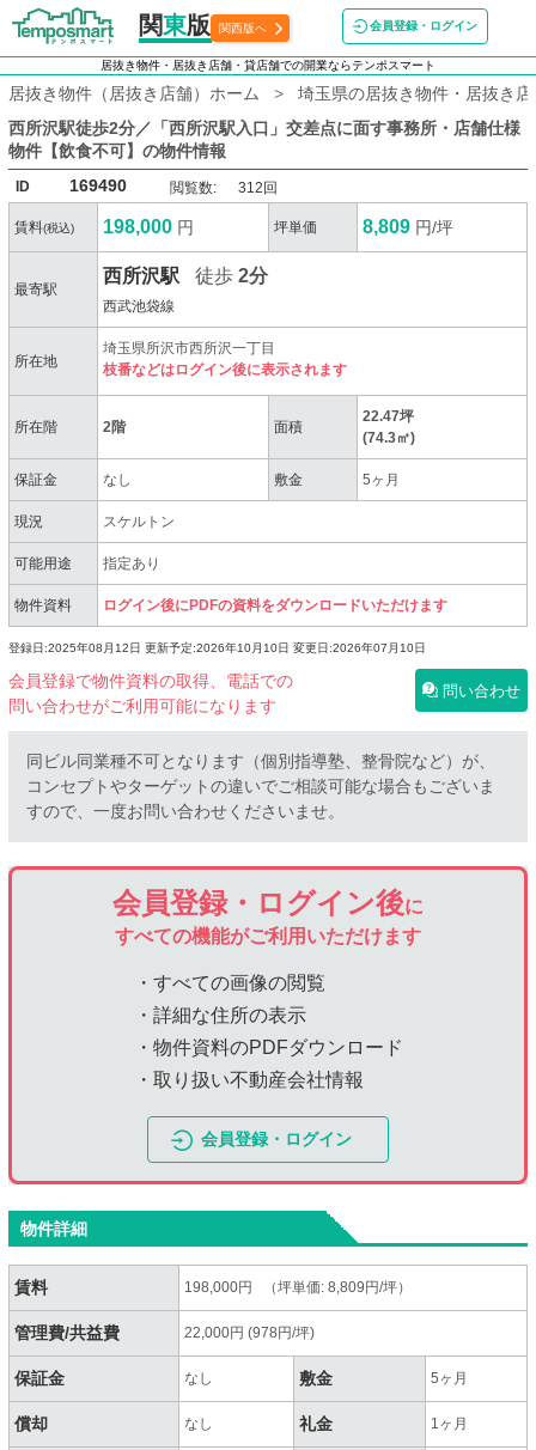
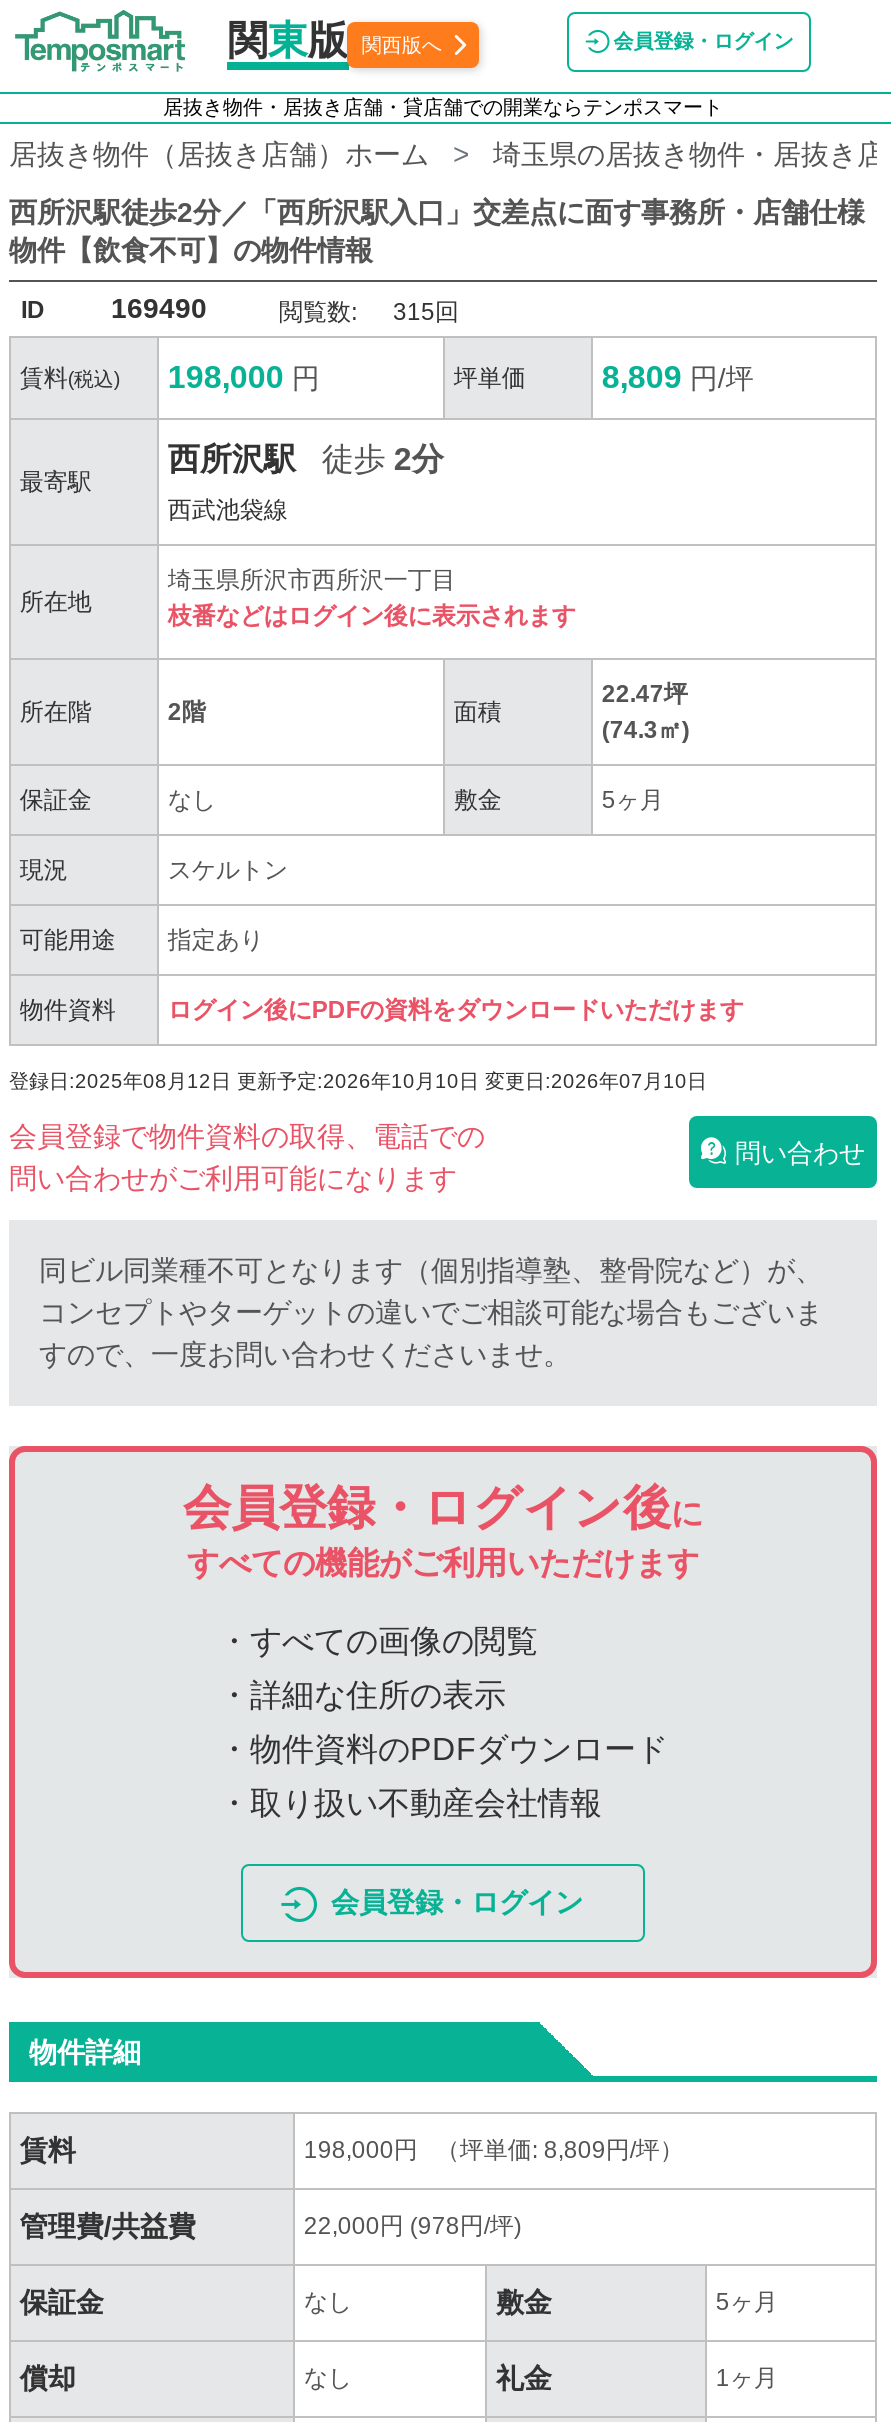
[170,179,278,196] 閲覧数: 312回 -> [279,298,459,326] 閲覧数: 315回

